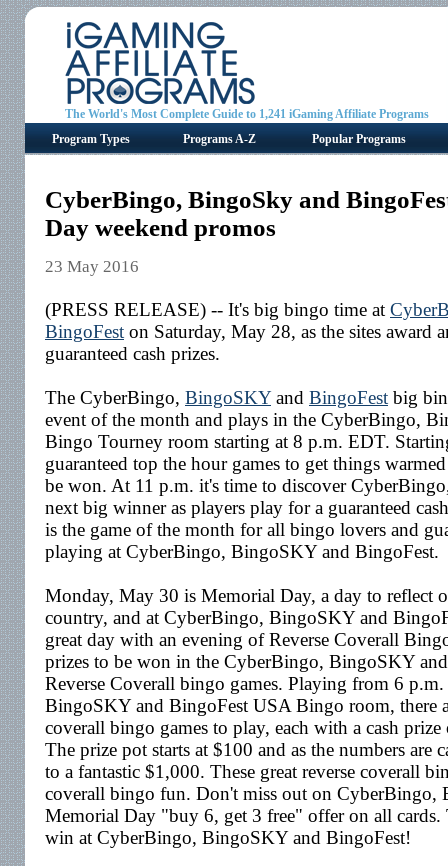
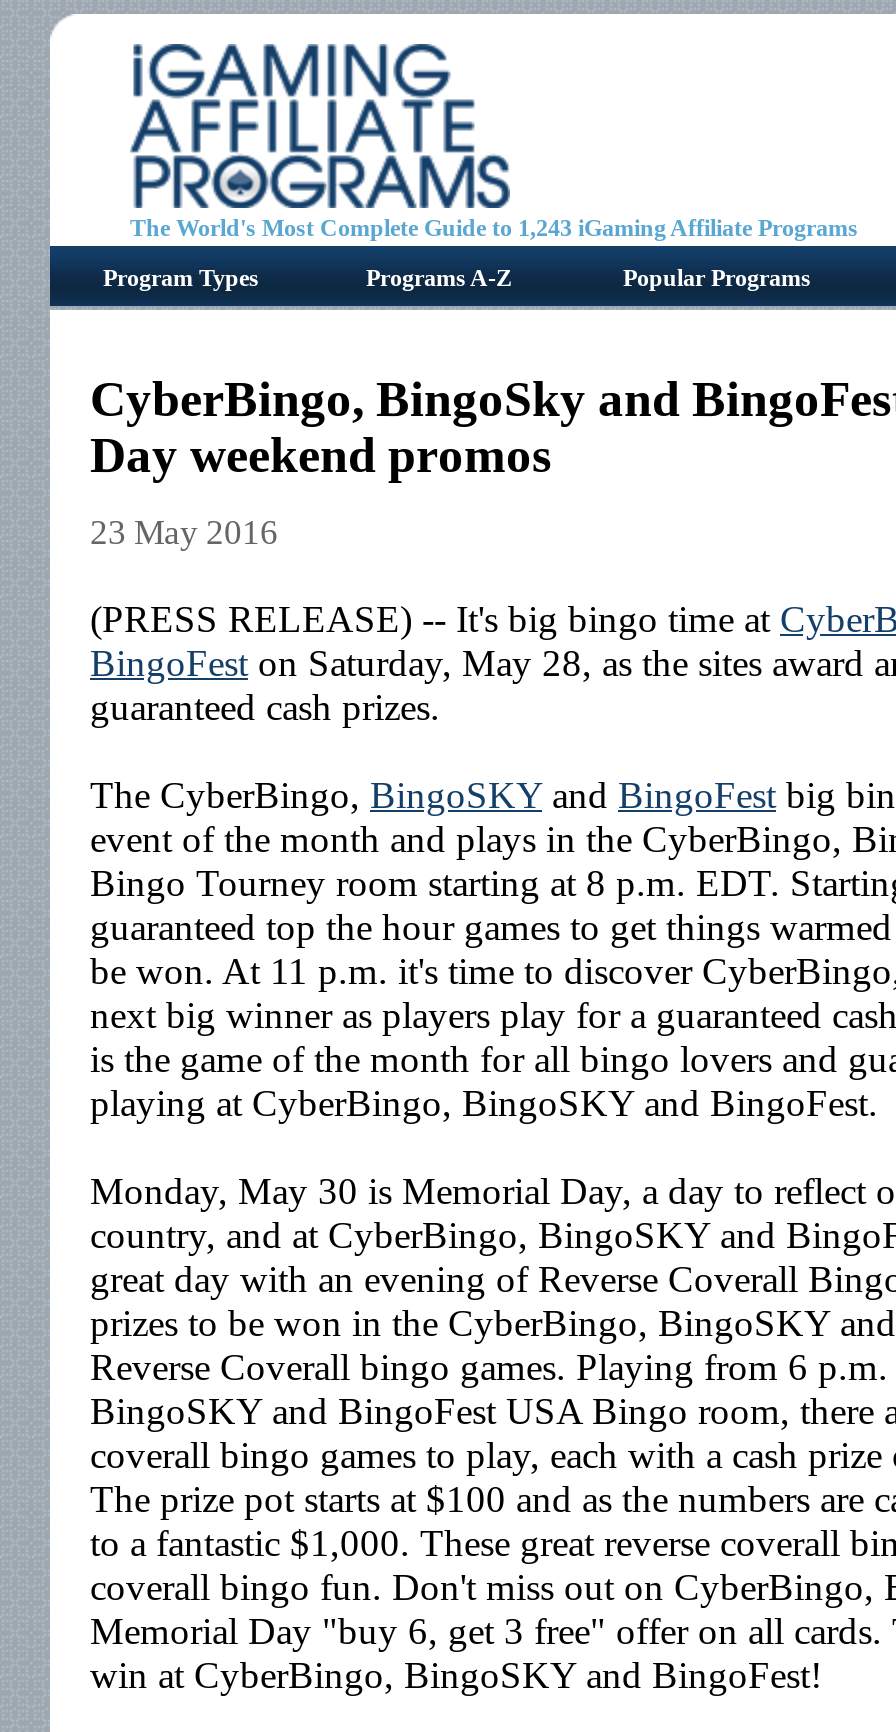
[65,107,429,121] The World's Most Complete Guide to 1,241 iGaming Affiliate Programs -> [130,214,858,242] The World's Most Complete Guide to 1,243 iGaming Affiliate Programs

